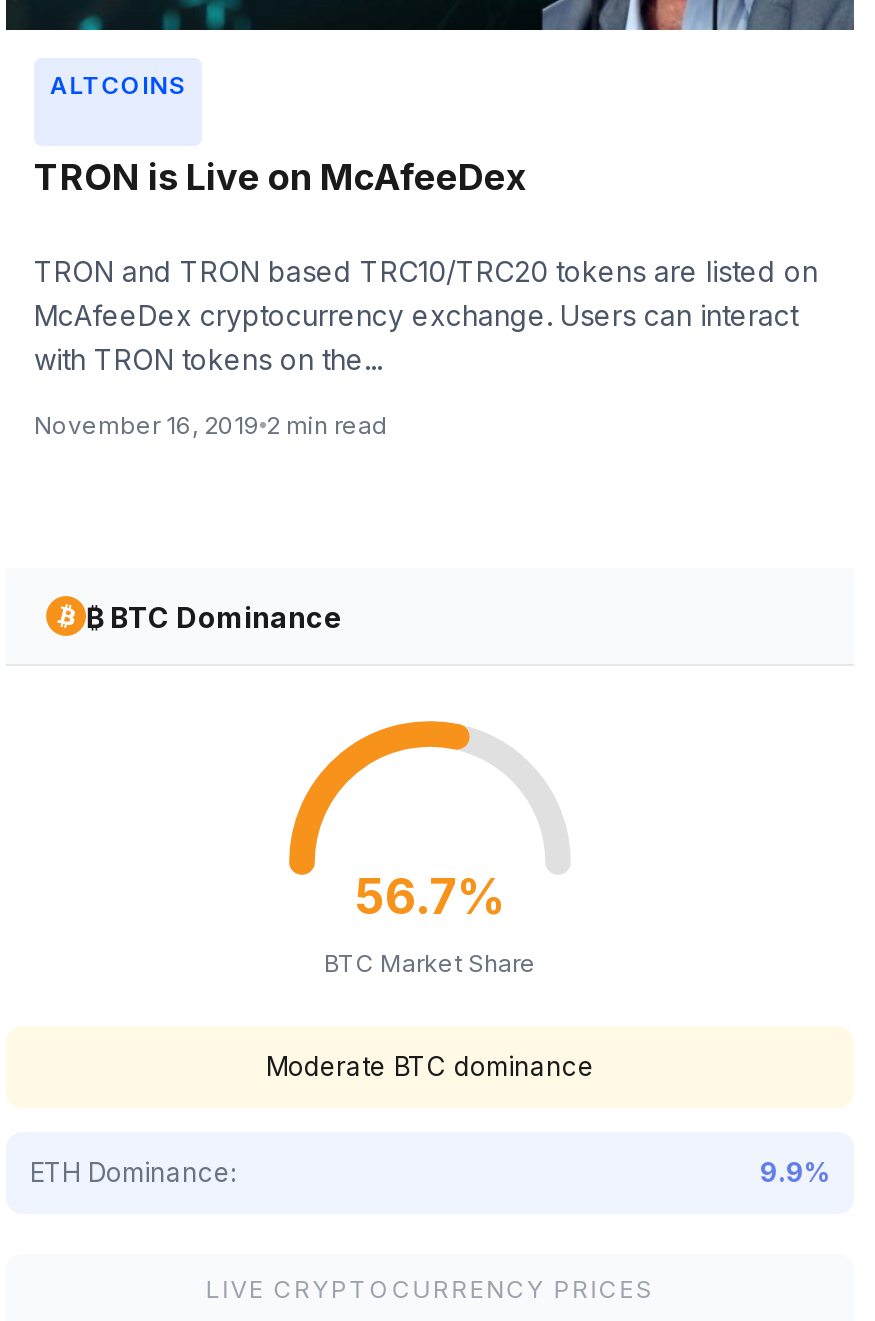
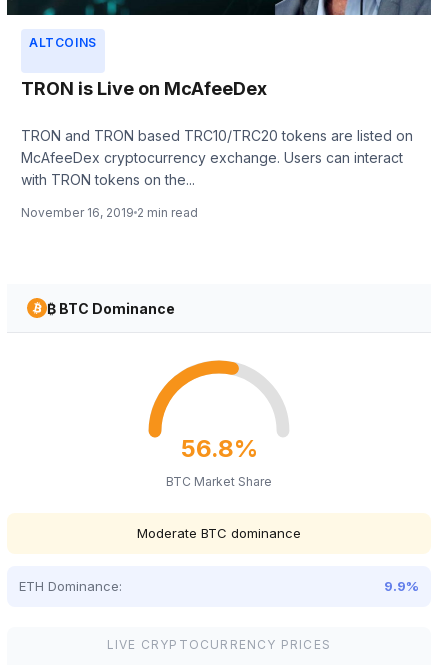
[355,869,505,927] 56.7% -> [180,434,257,463] 56.8%

